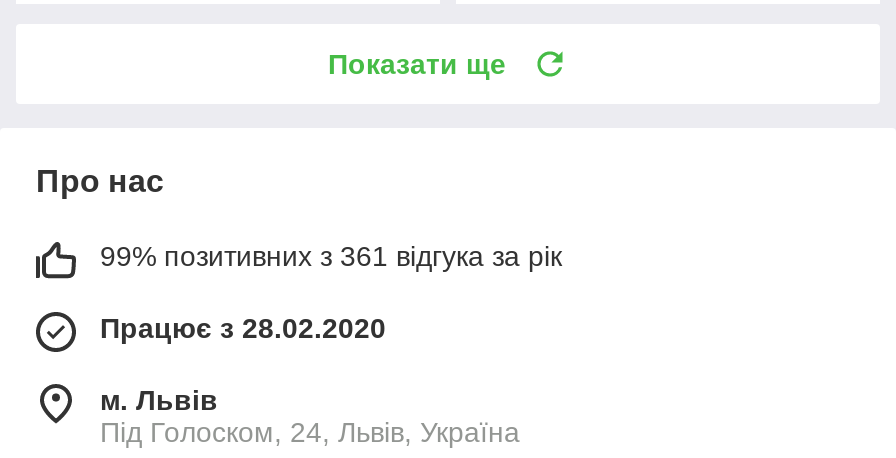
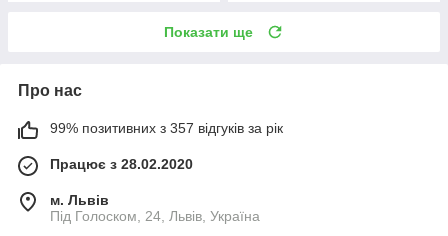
[100,240,562,272] 99% позитивних з 361 відгука за рік -> [50,120,283,136] 99% позитивних з 357 відгуків за рік

